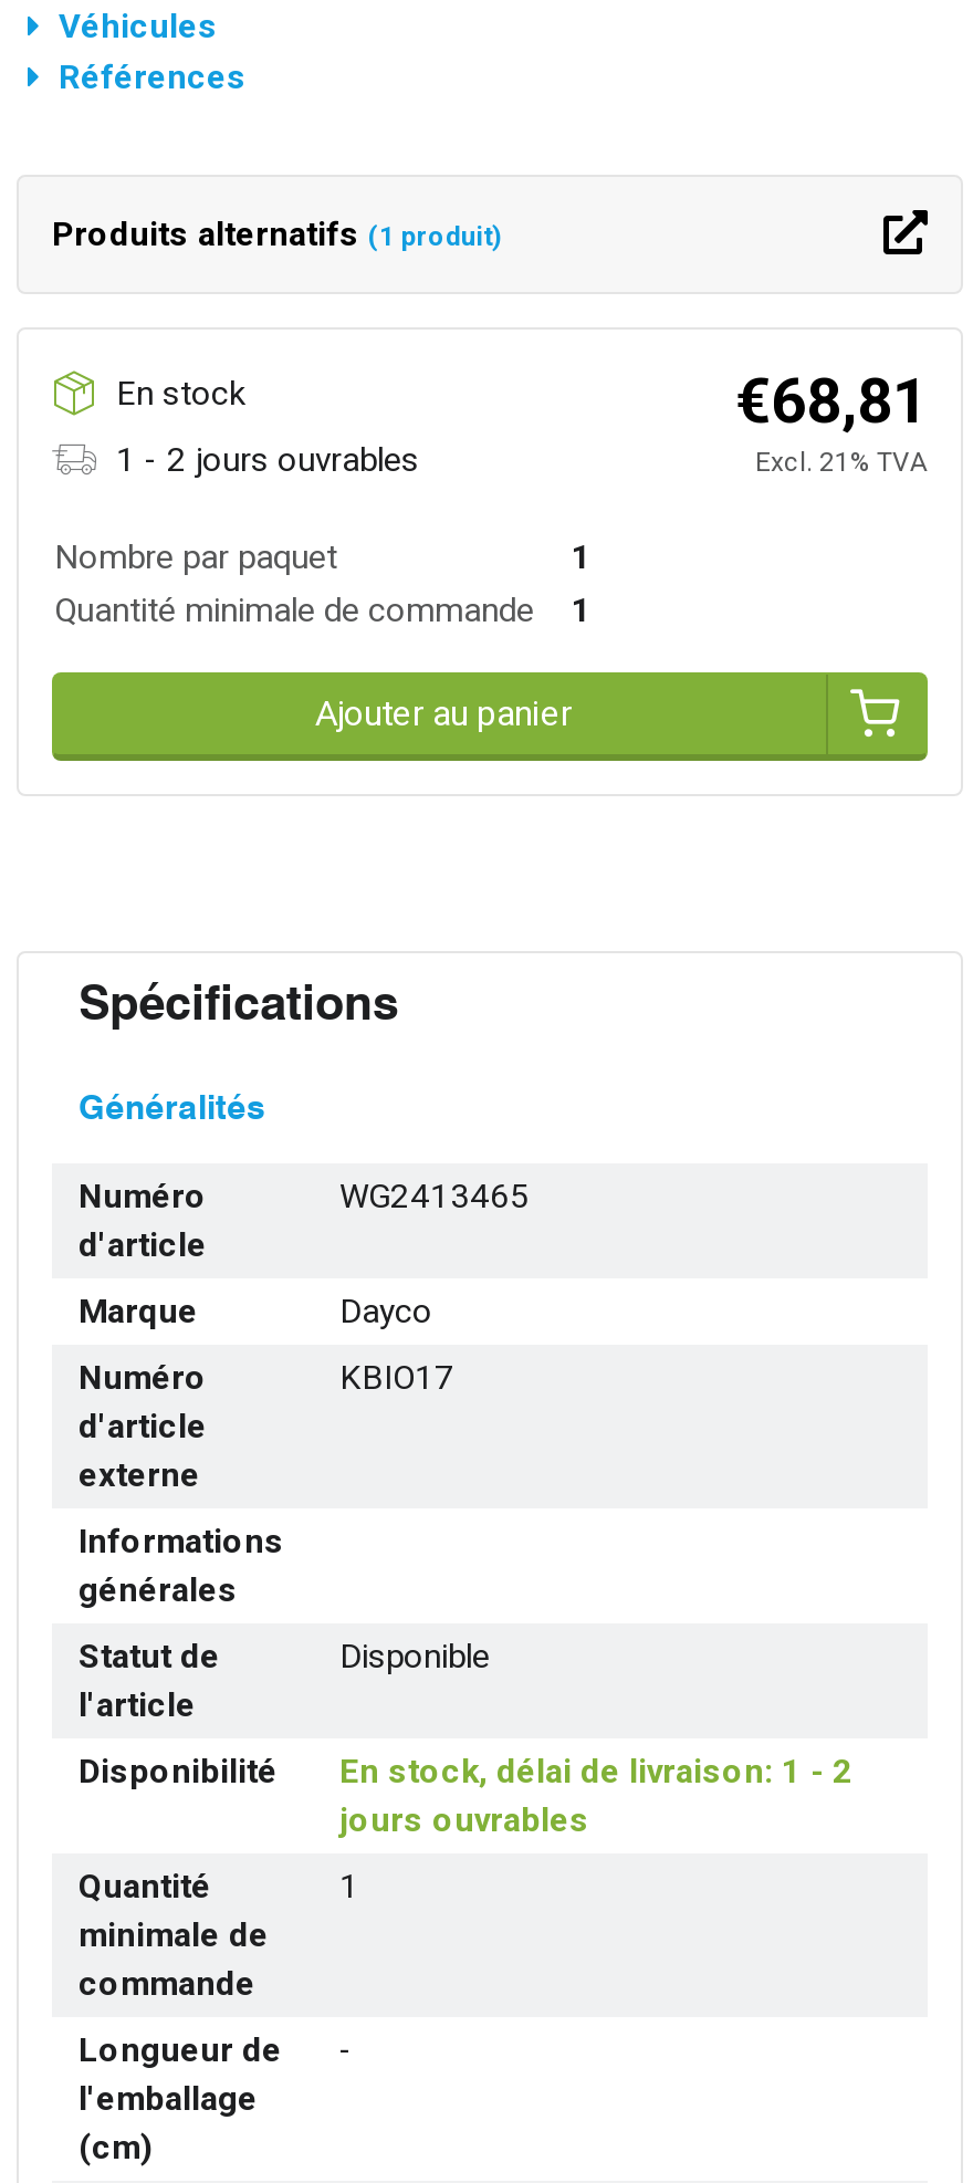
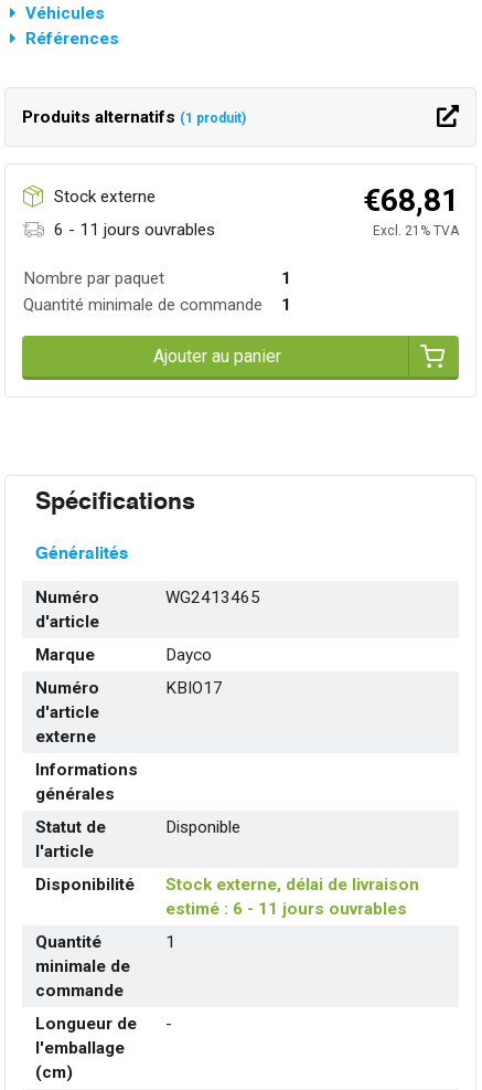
[107,374,244,414] En stock -> [50,187,156,207] Stock externe
[107,440,419,480] 1 - 2 jours ouvrables -> [50,220,215,240] 6 - 11 jours ouvrables
[339,1752,852,1841] En stock, délai de livraison: 1 - 2 | jours ouvrables -> [165,875,419,919] Stock externe, délai de livraison | estimé : 6 - 11 jours ouvrables

